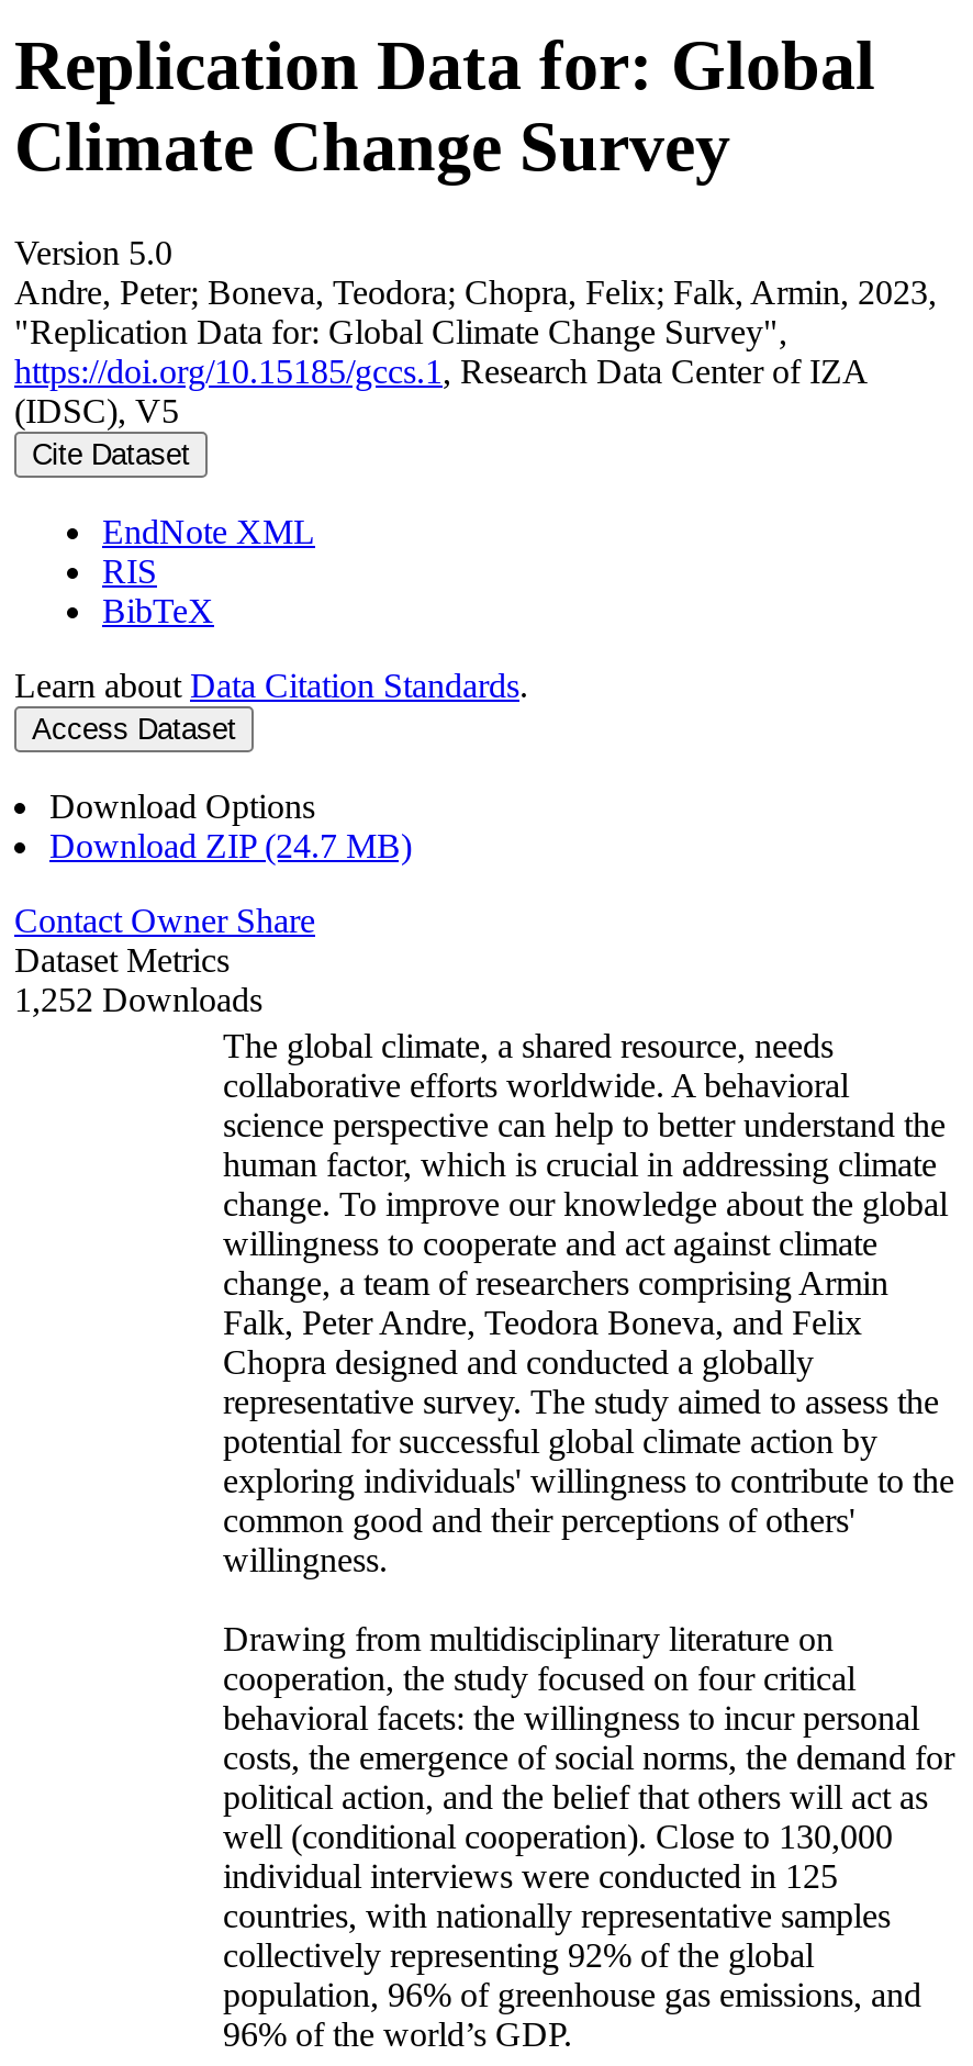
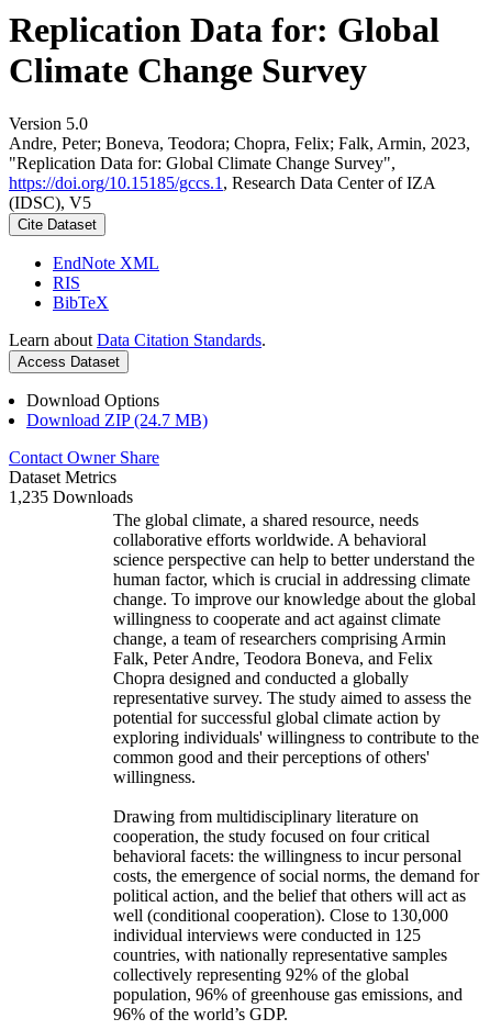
[14,981,262,1019] 1,252 Downloads -> [9,488,133,507] 1,235 Downloads

